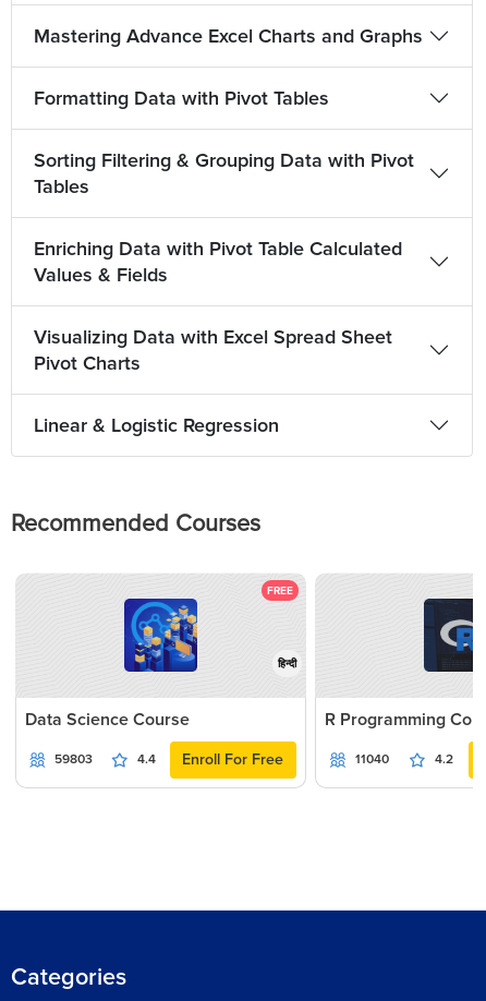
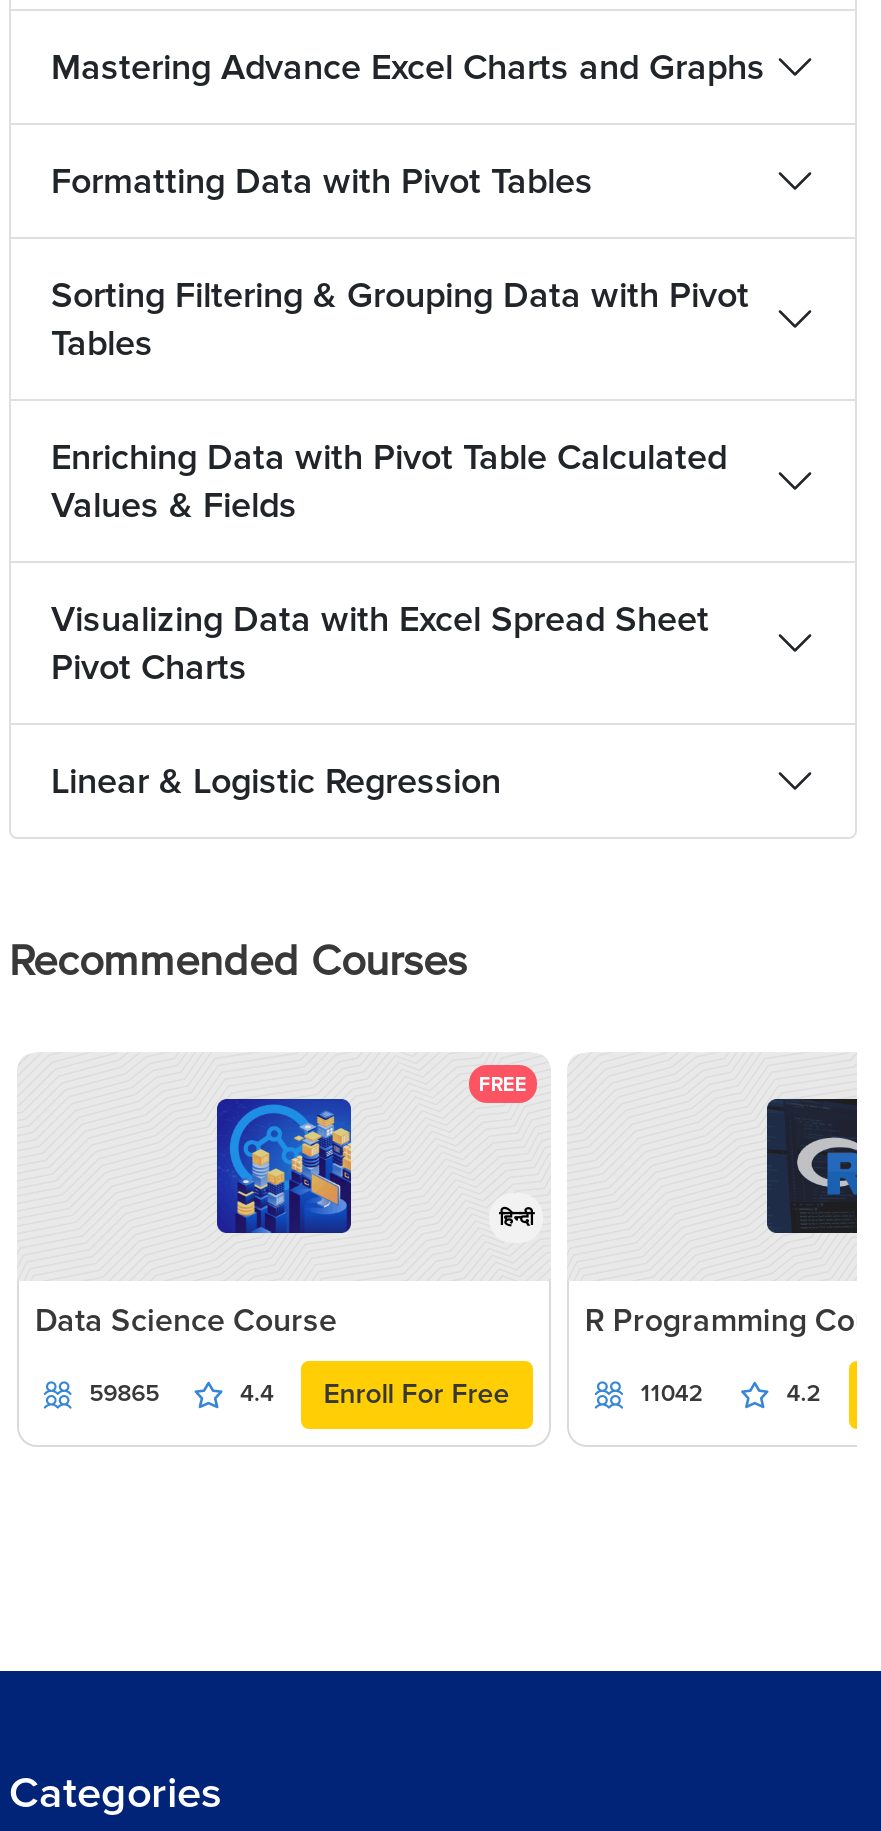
[55,751,93,767] 59803 -> [89,1378,159,1408] 59865
[355,751,389,767] 11040 -> [641,1378,703,1408] 11042

